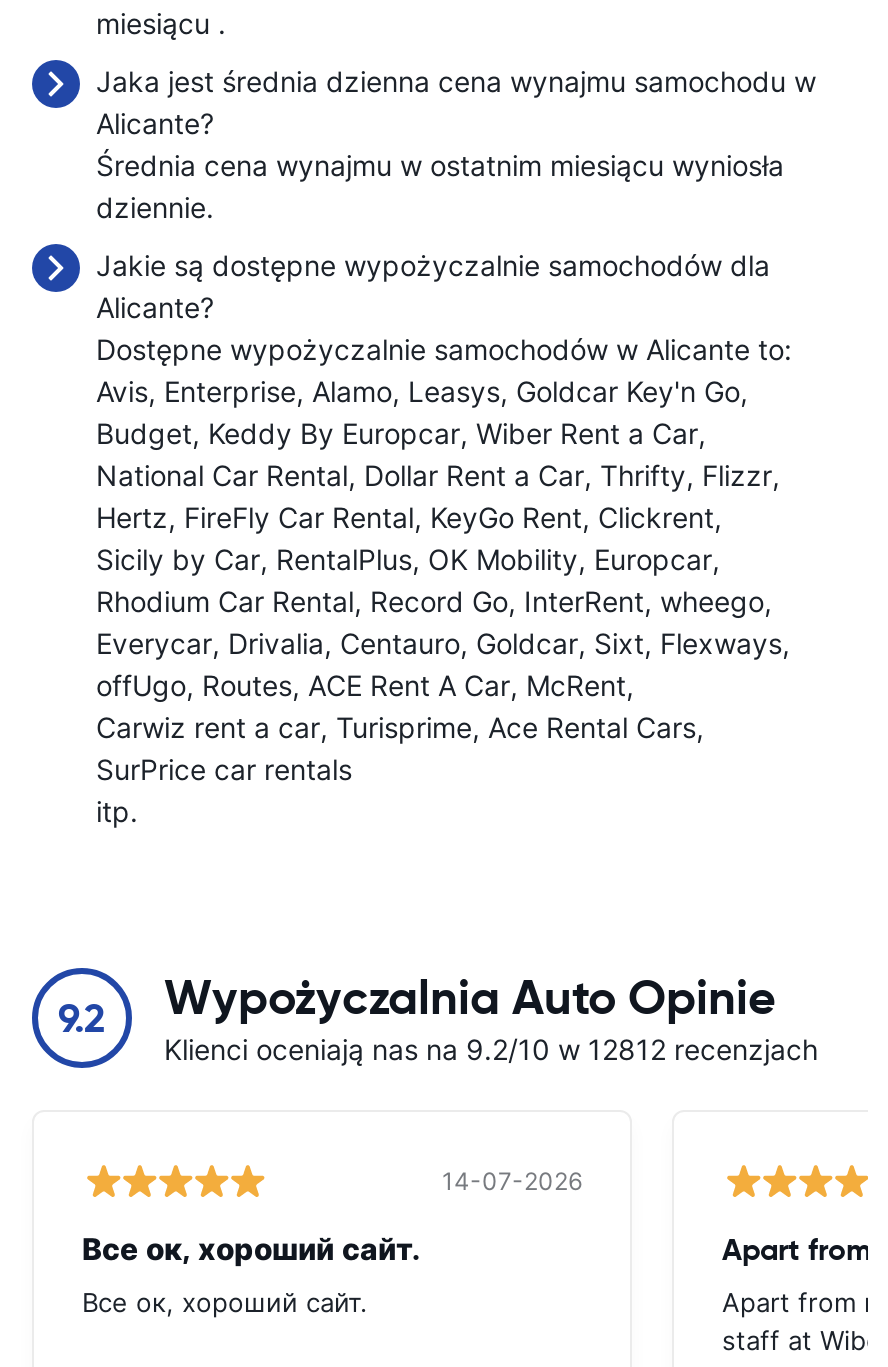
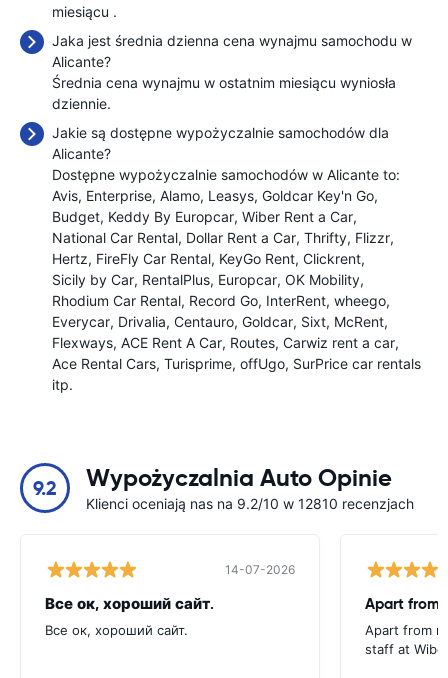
[96,542,712,576] Sicily by Car RentalPlus OK Mobility Europcar -> [52,271,360,288] Sicily by Car RentalPlus Europcar OK Mobility
[96,626,782,786] Everycar Drivalia Centauro Goldcar Sixt Flexways | offUgo Routes ACE Rent A Car McRent | Carwiz rent a car Turisprime Ace Rental Cars | SurPrice car rentals -> [52,313,421,372] Everycar Drivalia Centauro Goldcar Sixt McRent | Flexways ACE Rent A Car Routes Carwiz rent a car | Ace Rental Cars Turisprime offUgo SurPrice car rentals
[164,1032,818,1066] Klienci oceniają nas na 9.2/10 w 12812 recenzjach -> [86,495,414,512] Klienci oceniają nas na 9.2/10 w 12810 recenzjach

